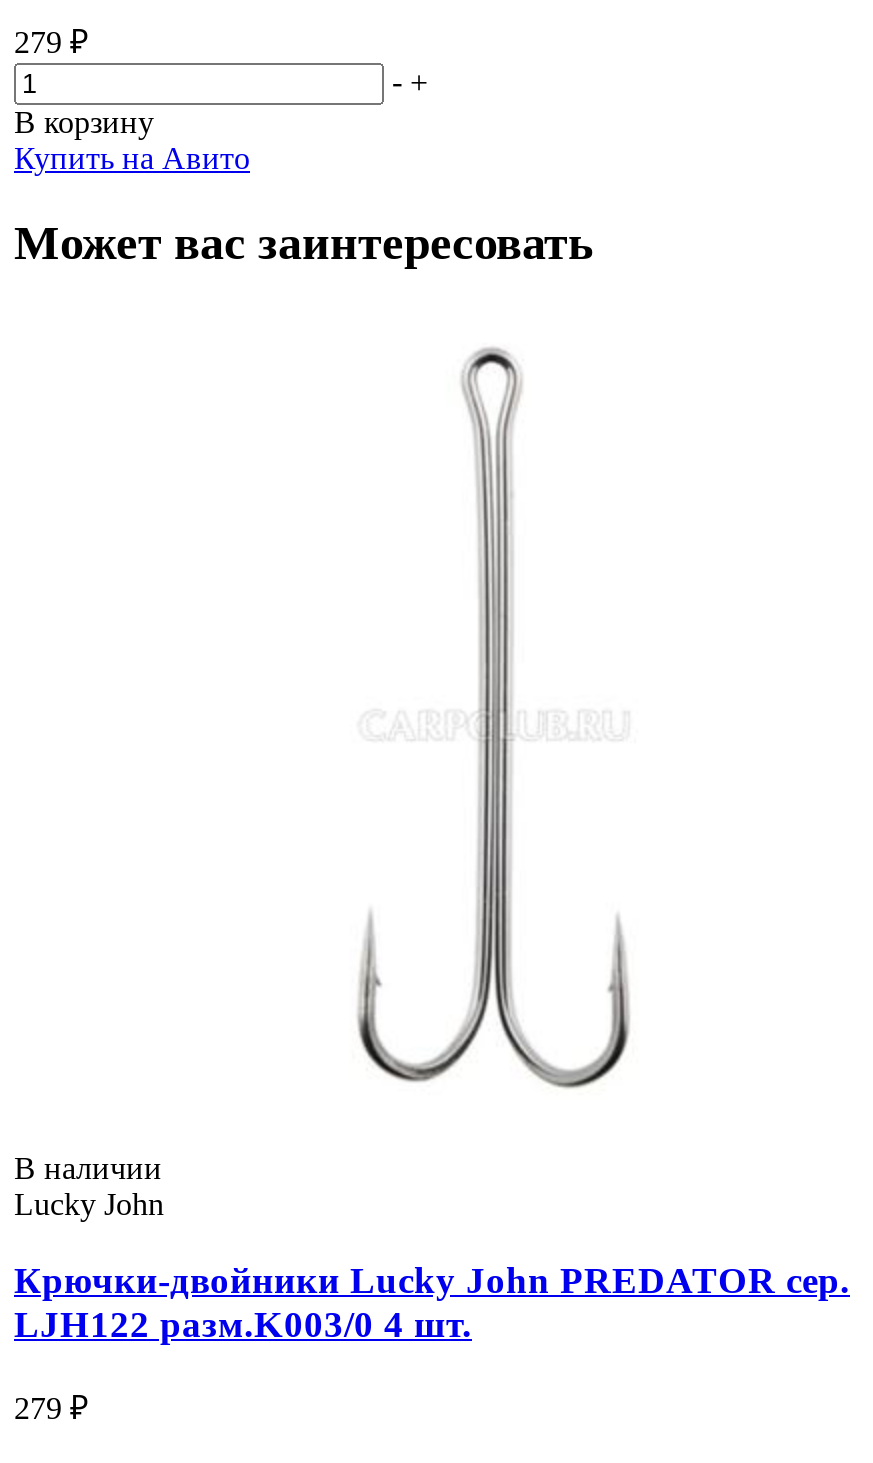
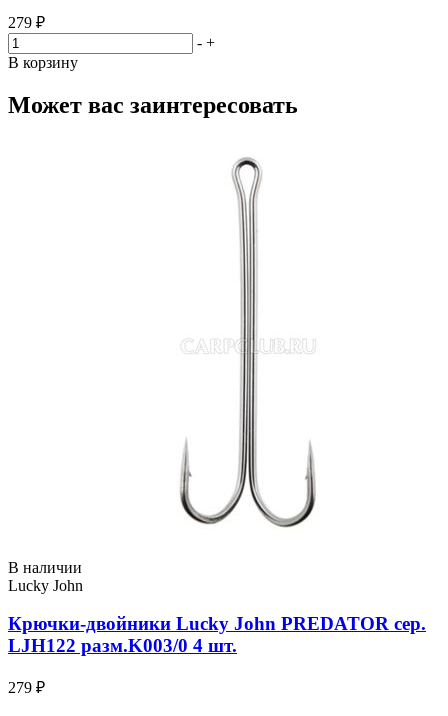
[14,141,250,175] Купить на Авито -> none

